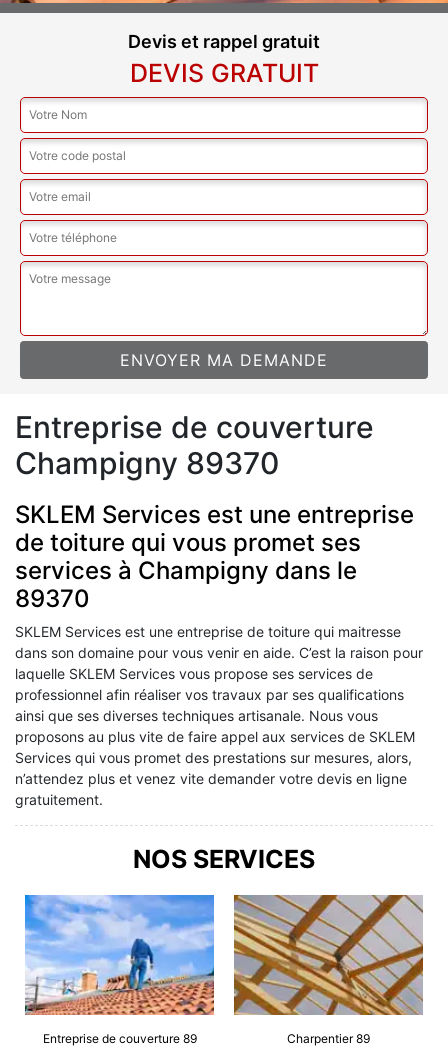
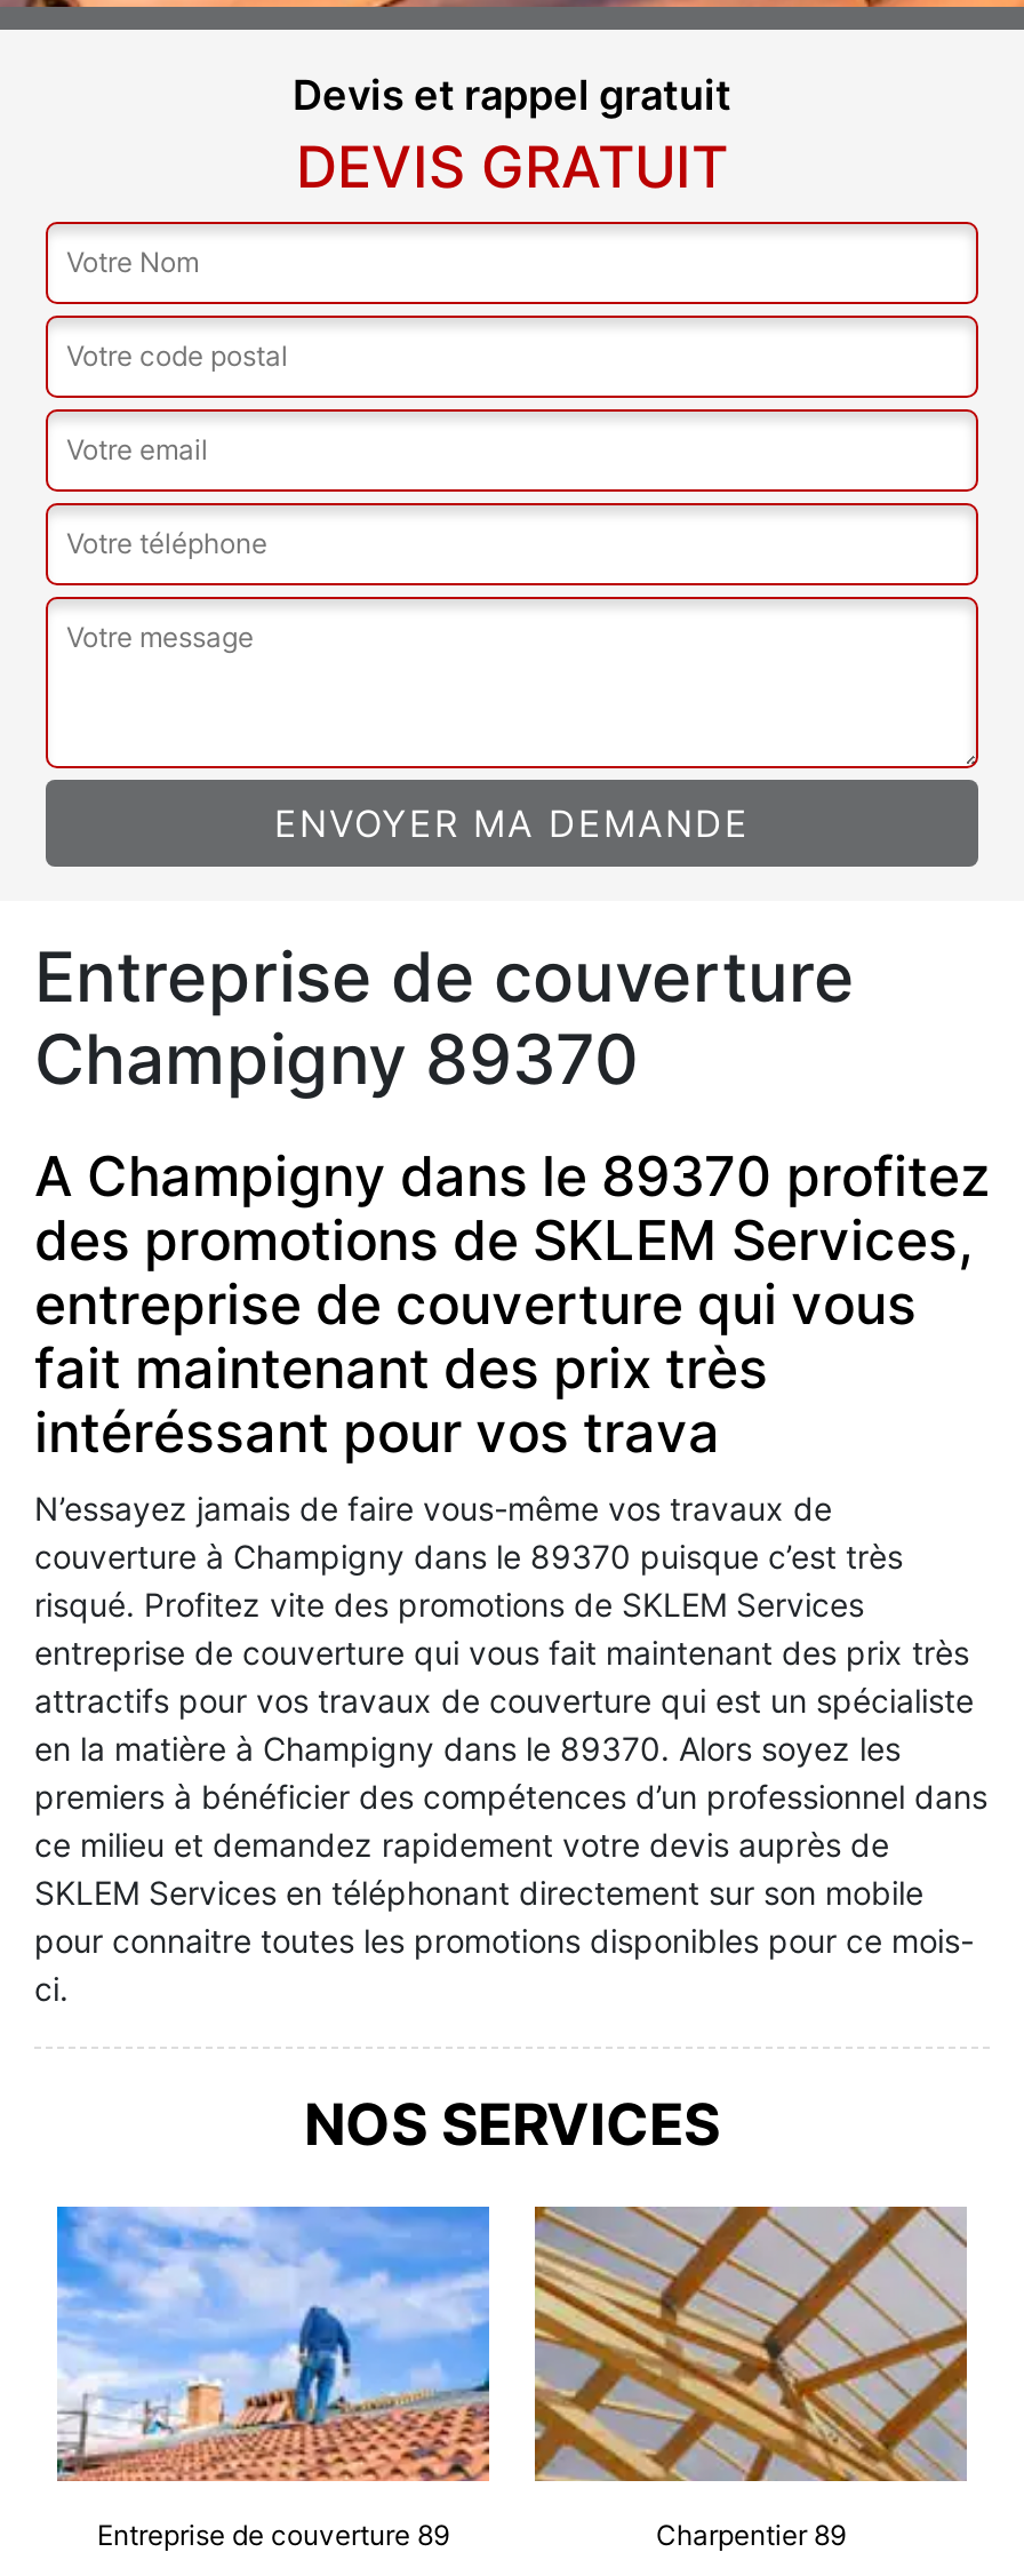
[15,500,423,808] SKLEM Services est une entreprise | de toiture qui vous promet ses | services à Champigny dans le | 89370 | SKLEM Services est une entreprise de toiture qui maitresse | dans son domaine pour vous venir en aide. C’est la raison pour | laquelle SKLEM Services vous propose ses services de | professionnel afin réaliser vos travaux par ses qualifications | ainsi que ses diverses techniques artisanale. Nous vous | proposons au plus vite de faire appel aux services de SKLEM | Services qui vous promet des prestations sur mesures, alors, | n’attendez plus et venez vite demander votre devis en ligne | gratuitement. -> [34,1143,990,2008] A Champigny dans le 89370 profitez | des promotions de SKLEM Services, | entreprise de couverture qui vous | fait maintenant des prix très | intéréssant pour vos trava | N’essayez jamais de faire vous-même vos travaux de | couverture à Champigny dans le 89370 puisque c’est très | risqué. Profitez vite des promotions de SKLEM Services | entreprise de couverture qui vous fait maintenant des prix très | attractifs pour vos travaux de couverture qui est un spécialiste | en la matière à Champigny dans le 89370. Alors soyez les | premiers à bénéficier des compétences d’un professionnel dans | ce milieu et demandez rapidement votre devis auprès de | SKLEM Services en téléphonant directement sur son mobile | pour connaitre toutes les promotions disponibles pour ce mois- | ci.

